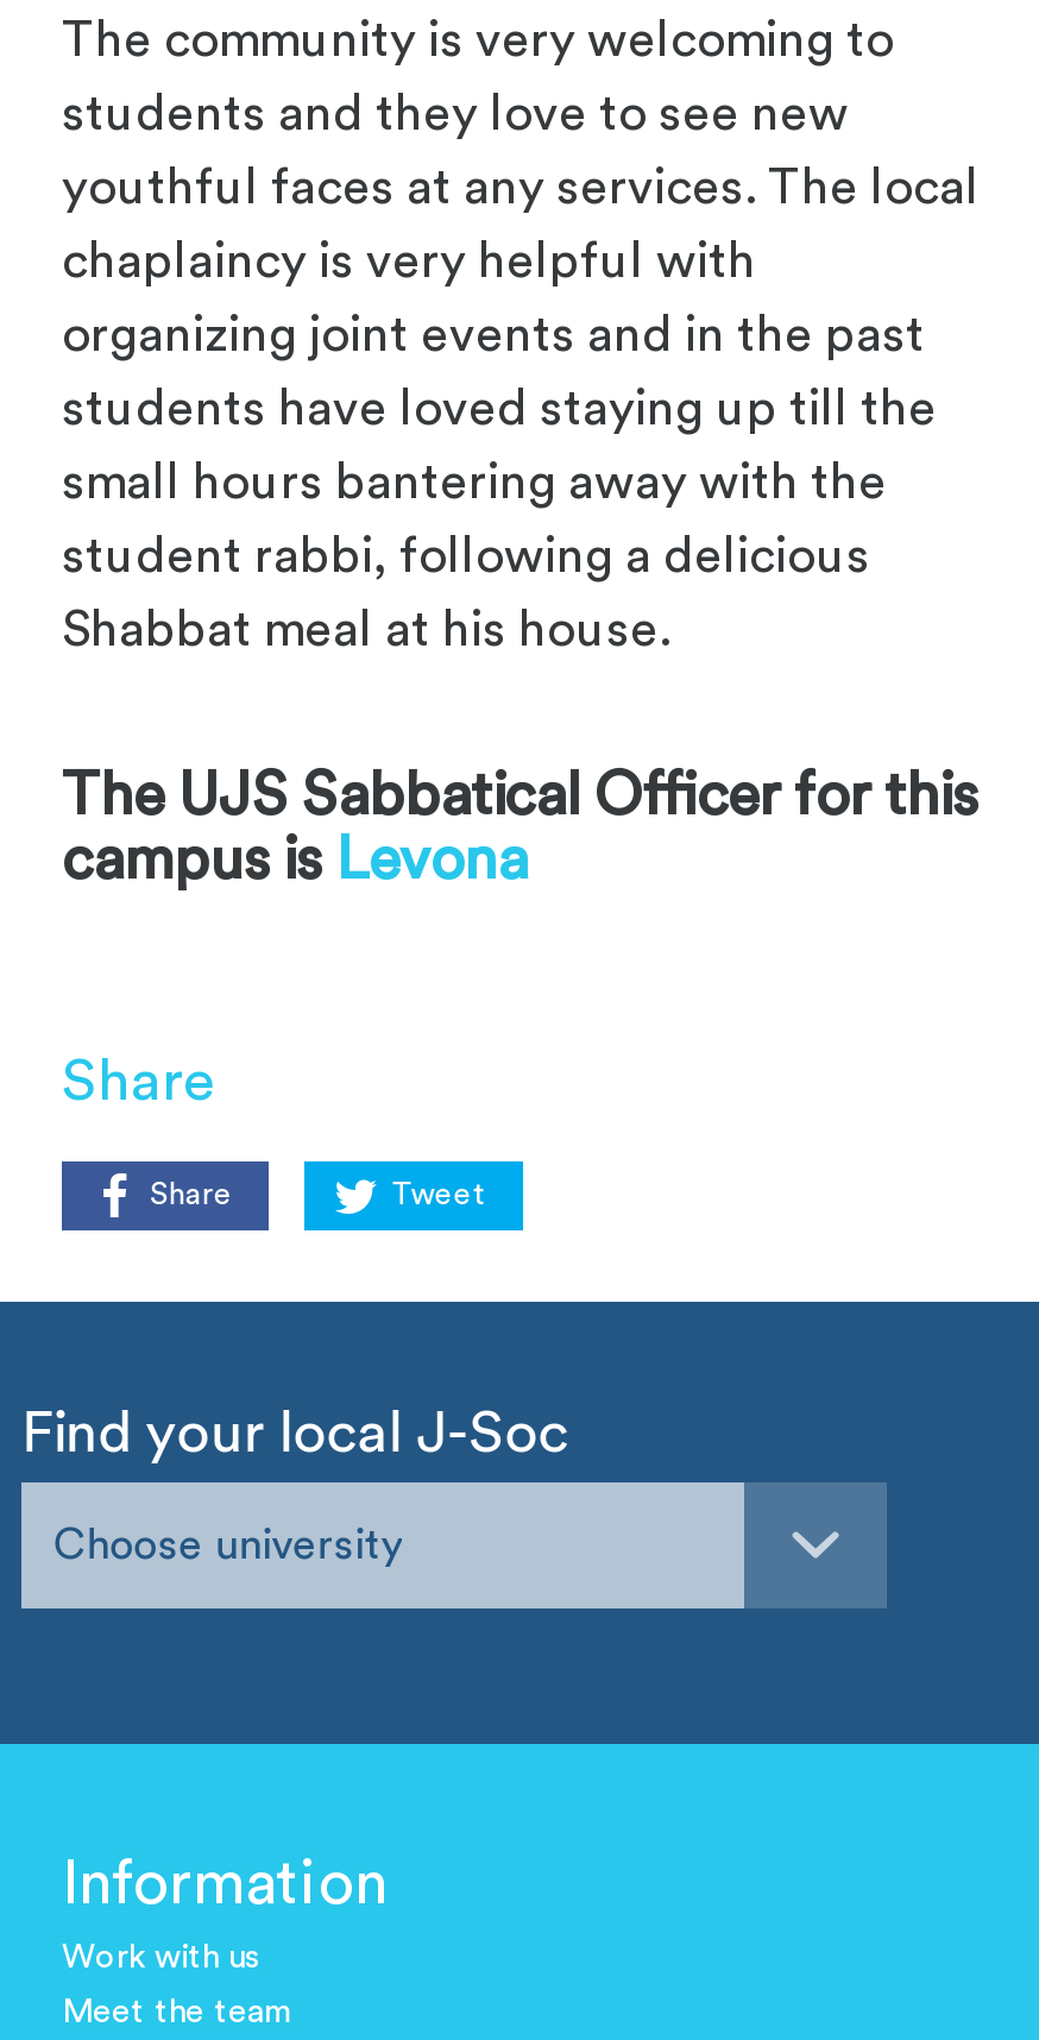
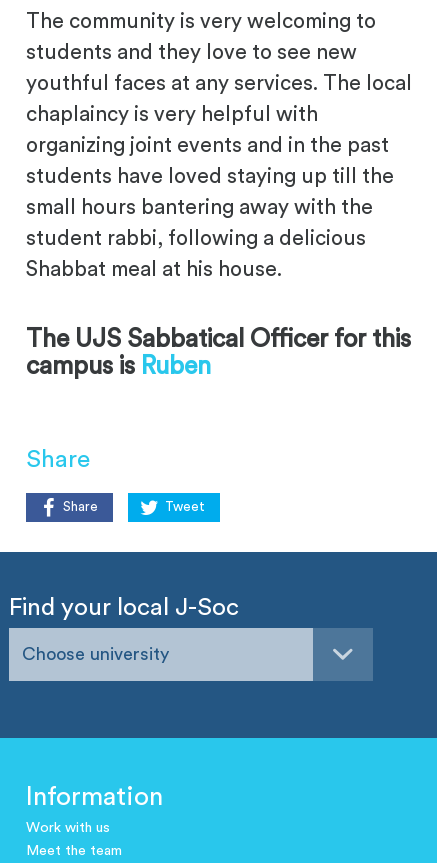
[62,831,528,891] campus is Levona -> [26,354,211,379] campus is Ruben

